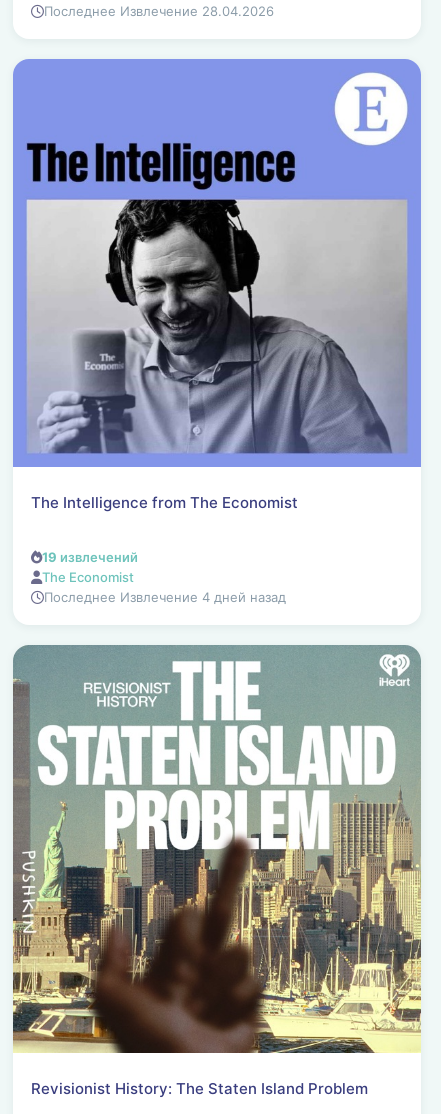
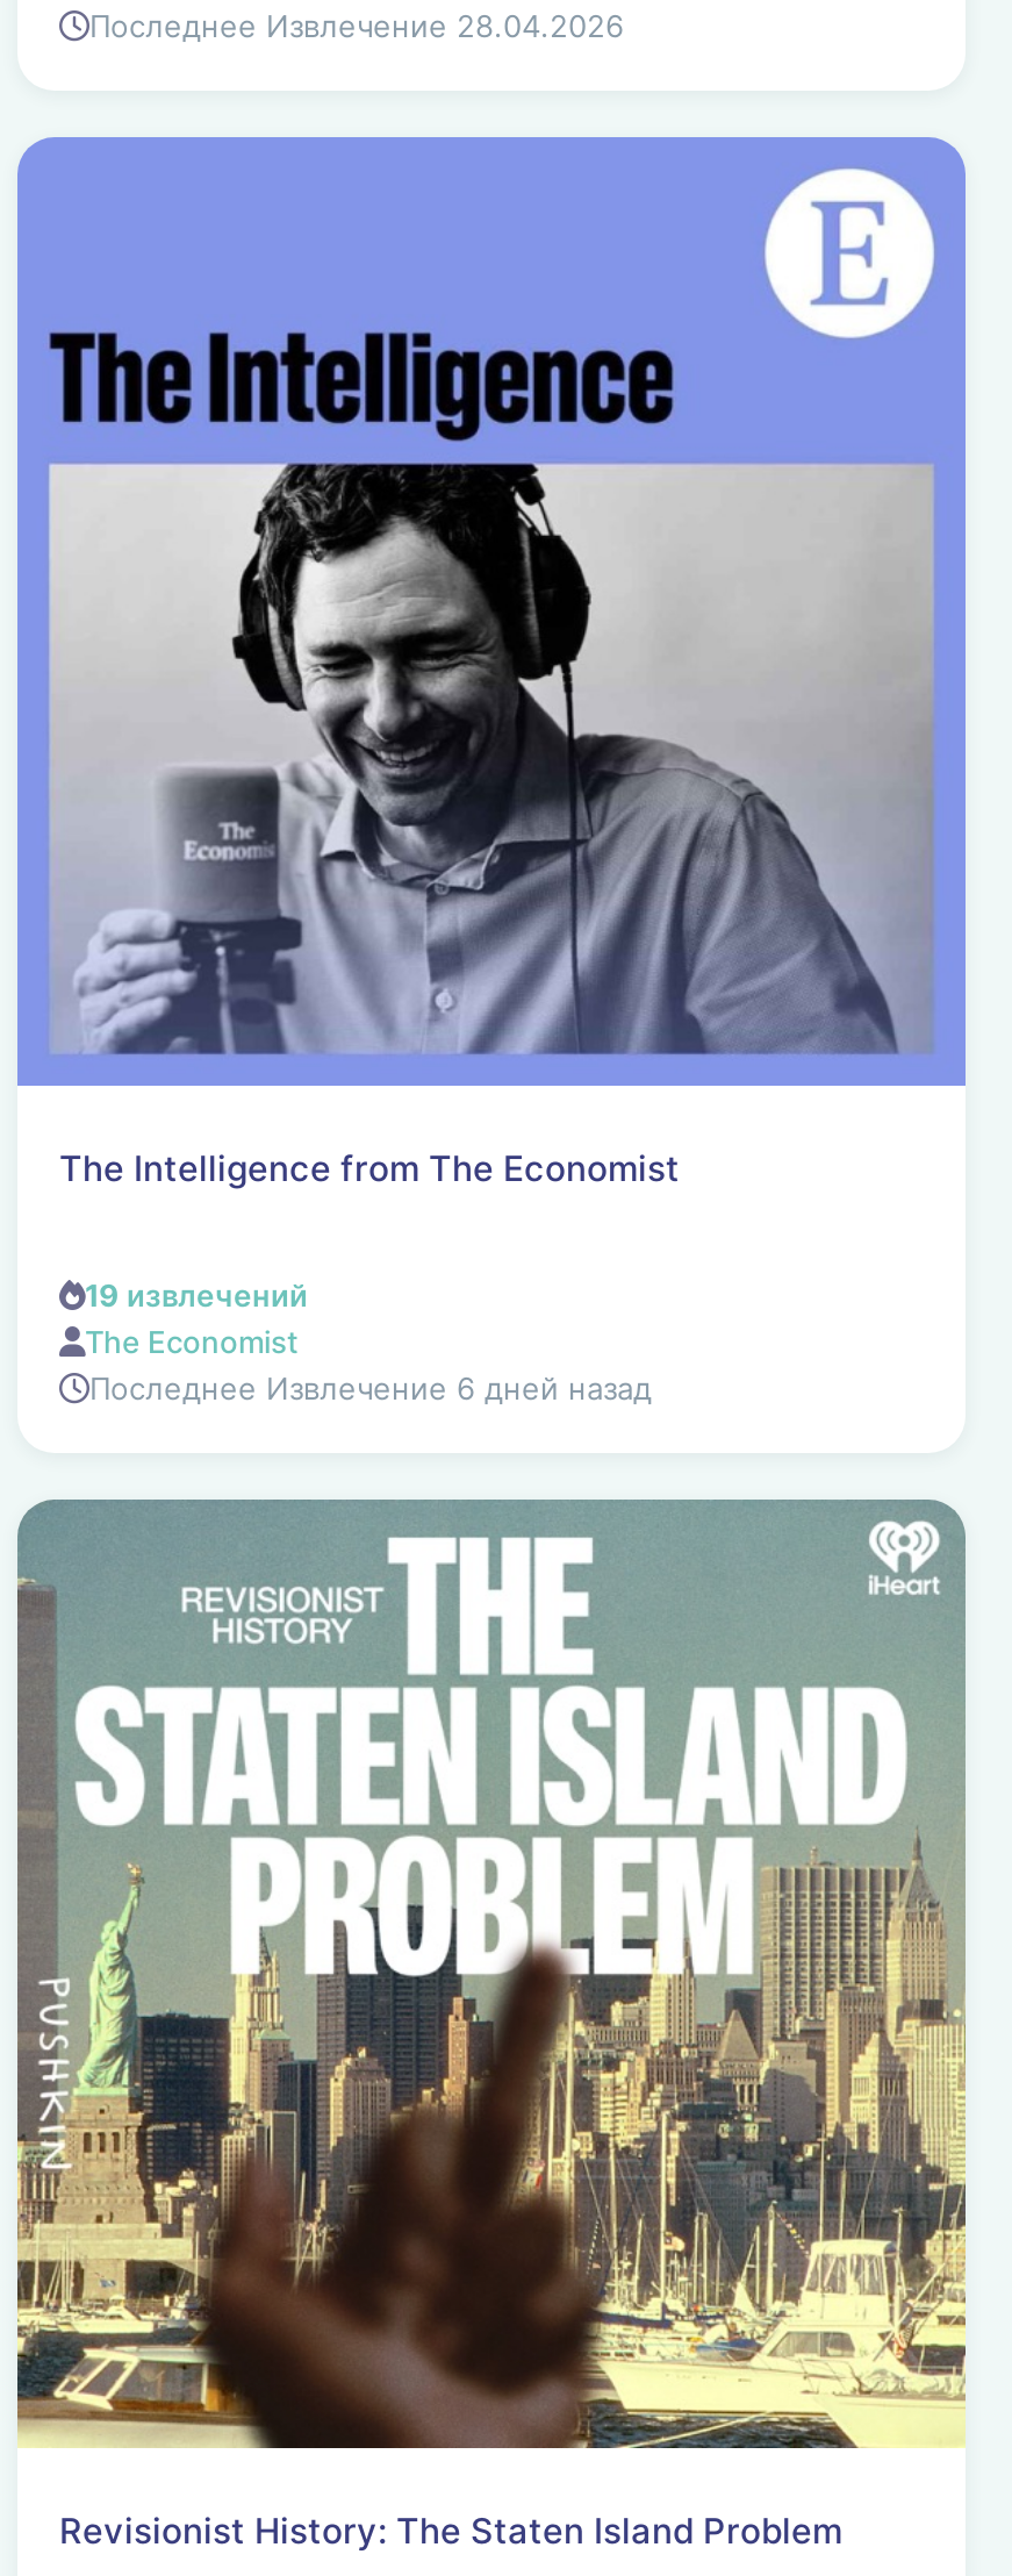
[44,589,286,605] Последнее Извлечение 4 дней назад -> [89,1369,652,1407] Последнее Извлечение 6 дней назад

